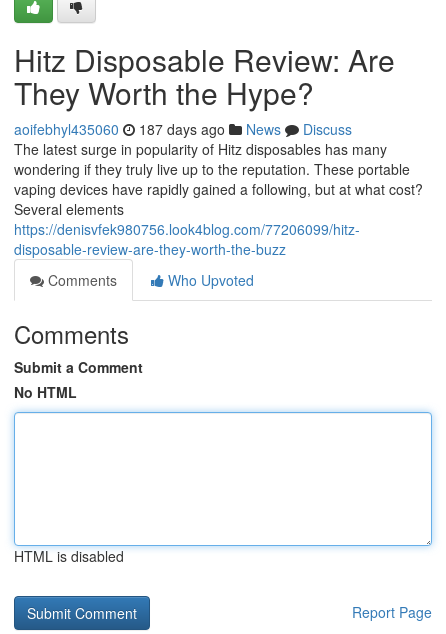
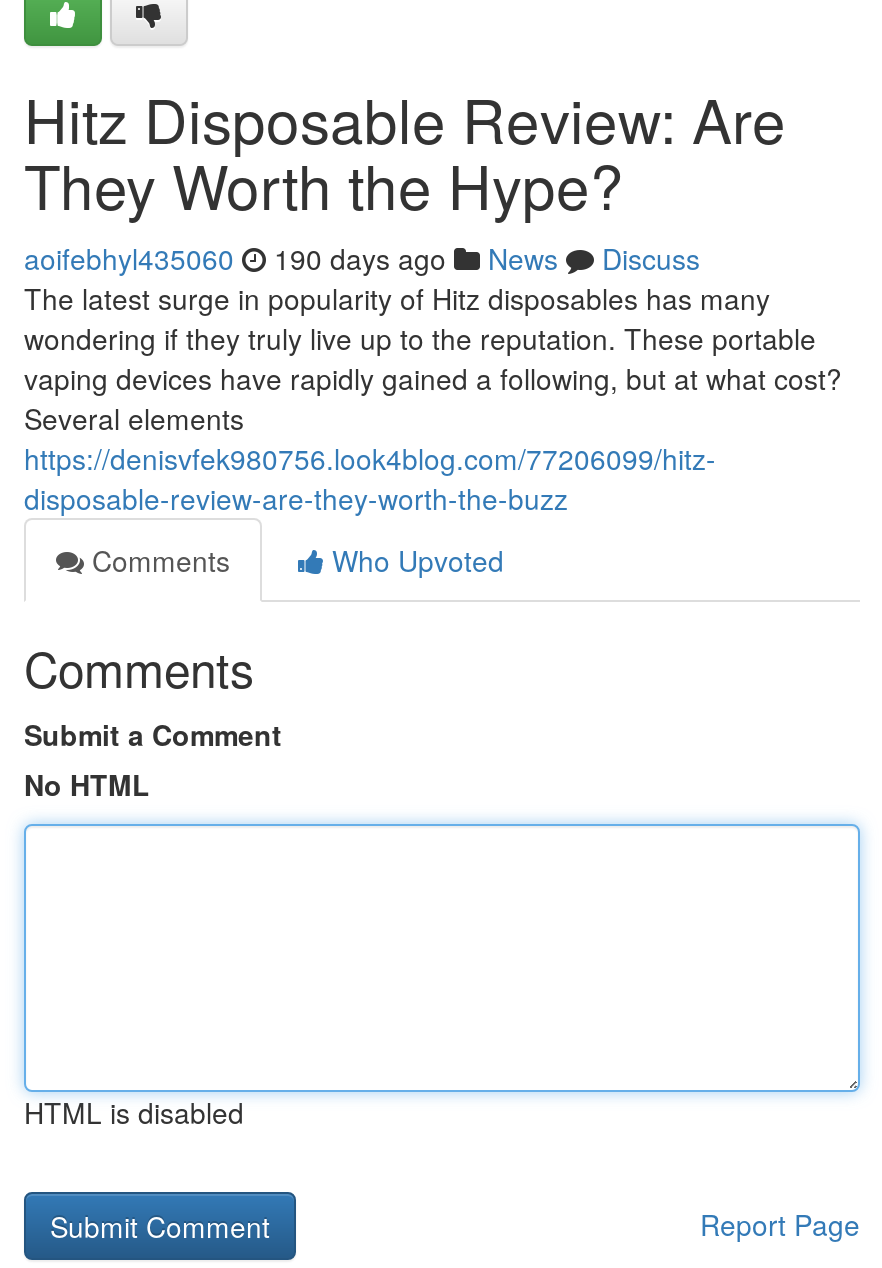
[14,119,352,139] aoifebhyl435060 187 days ago News Discuss -> [24,238,700,278] aoifebhyl435060 190 days ago News Discuss

